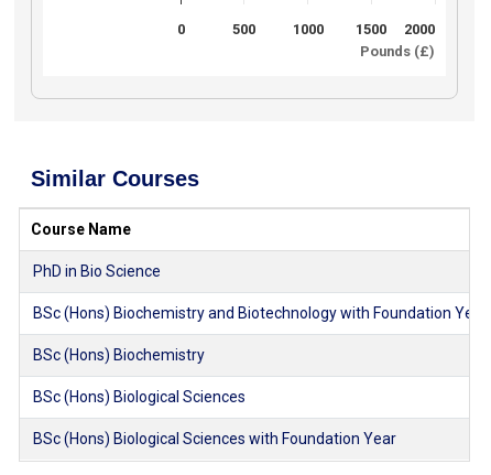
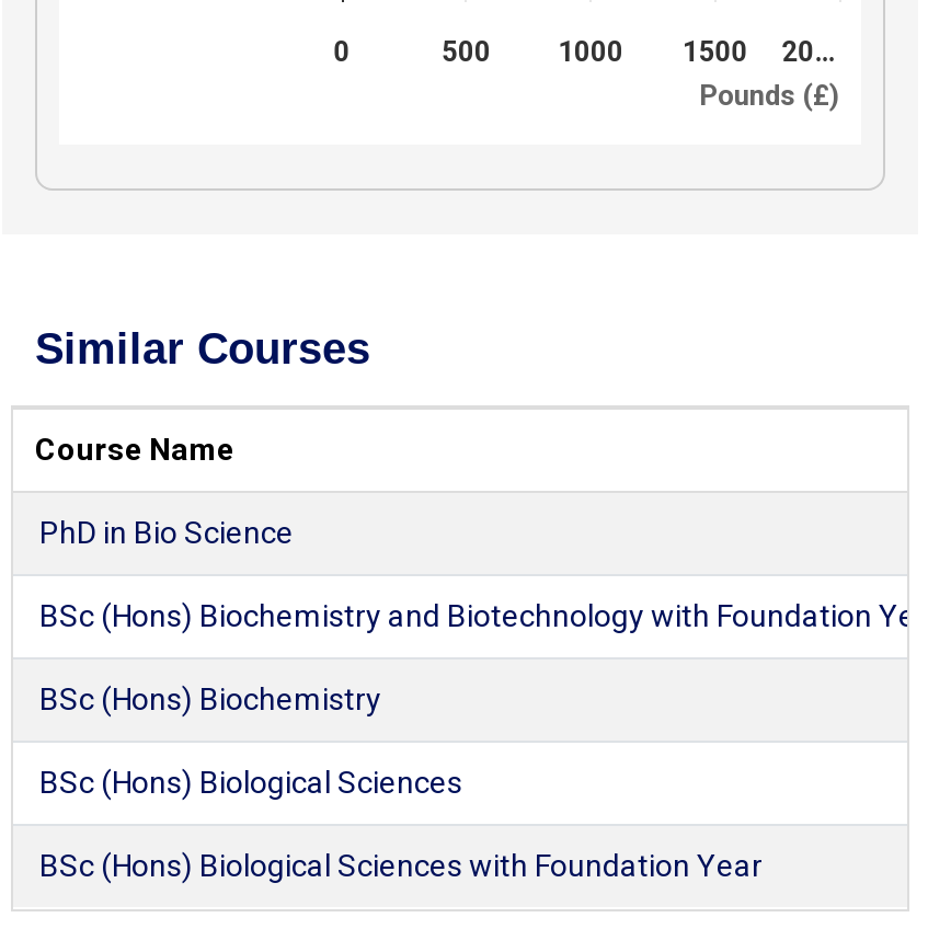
[292,21,435,38] 1000 1500 2000 -> [558,36,835,69] 1000 1500 20…

